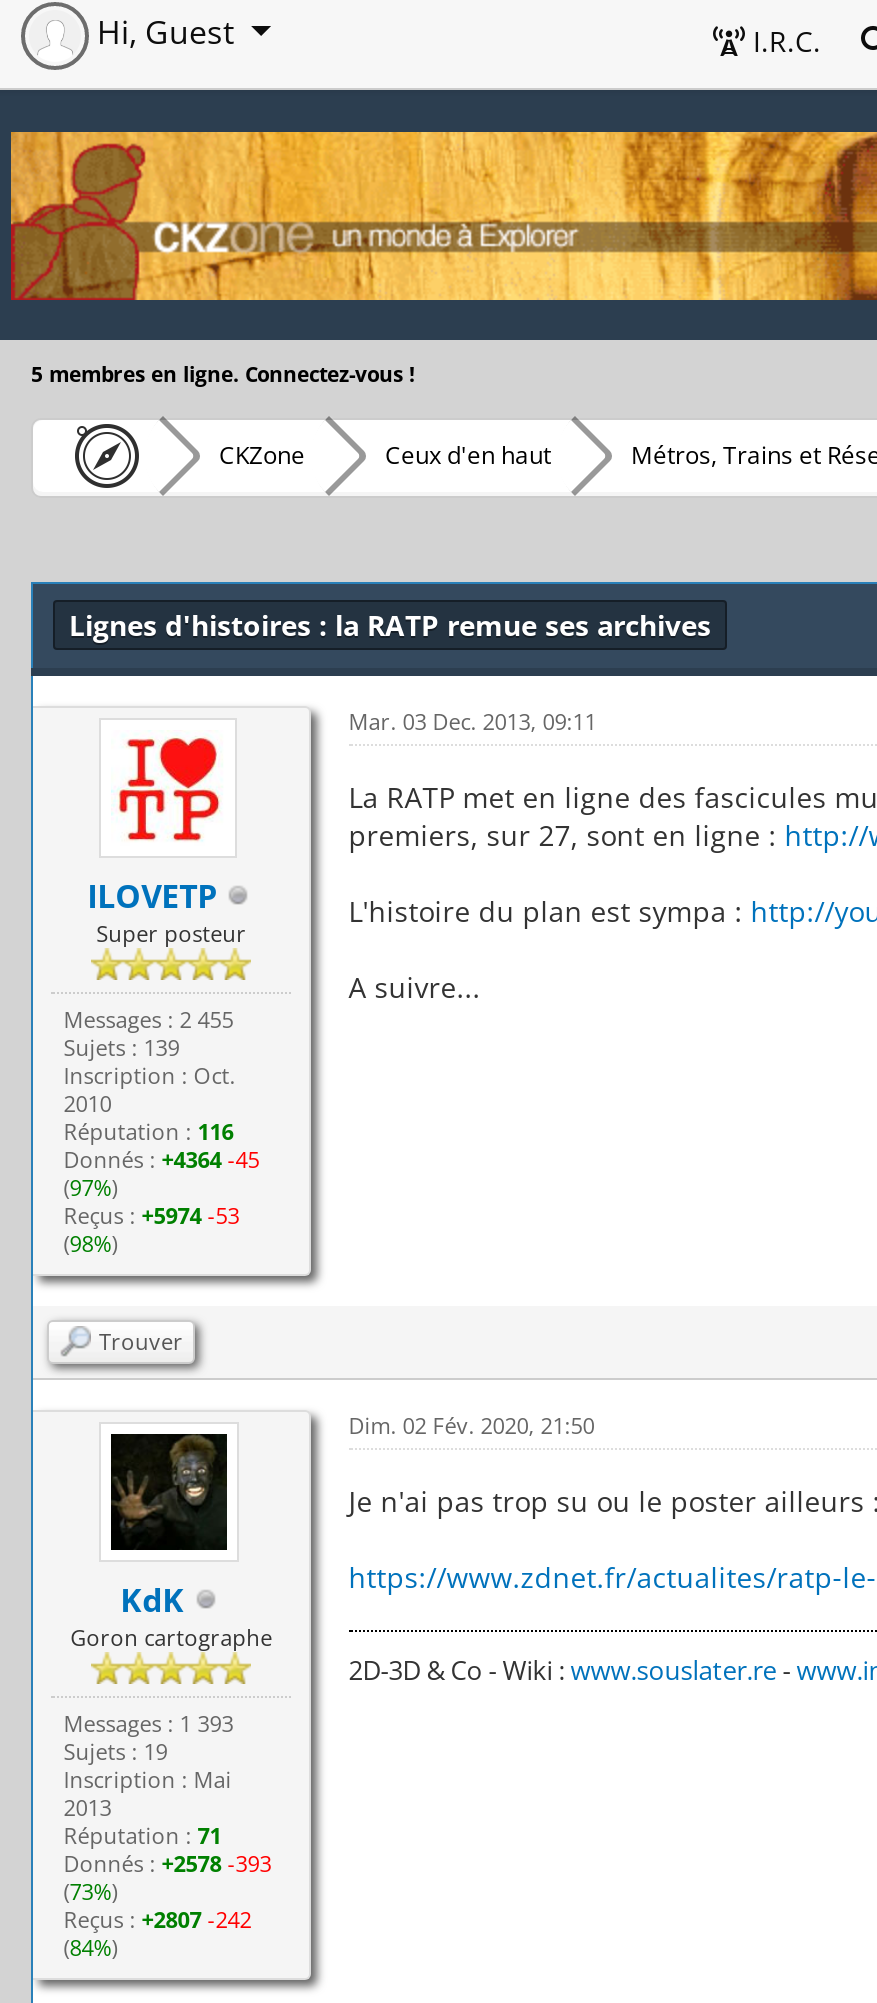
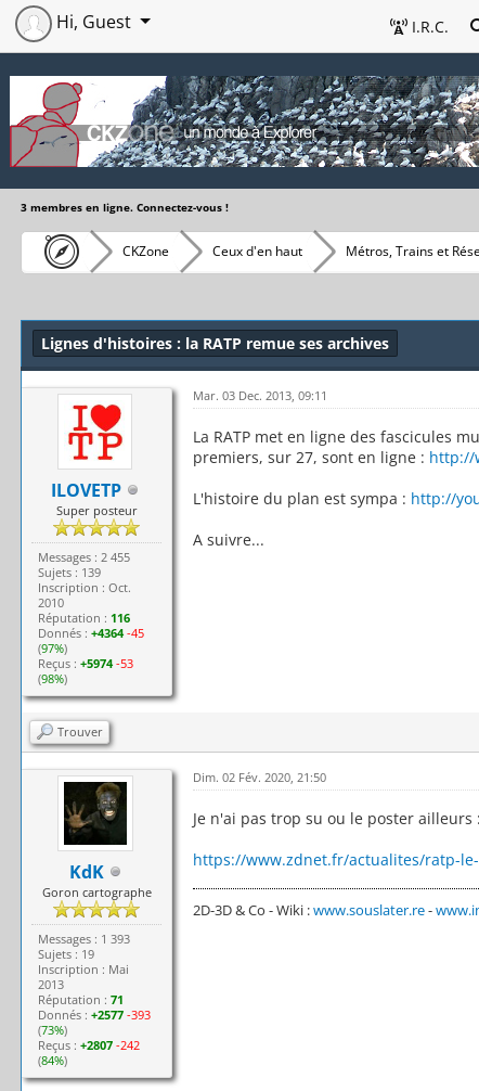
[9,130,871,387] [image] | 5 membres en ligne. Connectez-vous ! -> [9,75,476,214] [image] | 3 membres en ligne. Connectez-vous !
[64,1848,272,1878] Donnés : +2578 -393 -> [38,1006,151,1022] Donnés : +2577 -393

